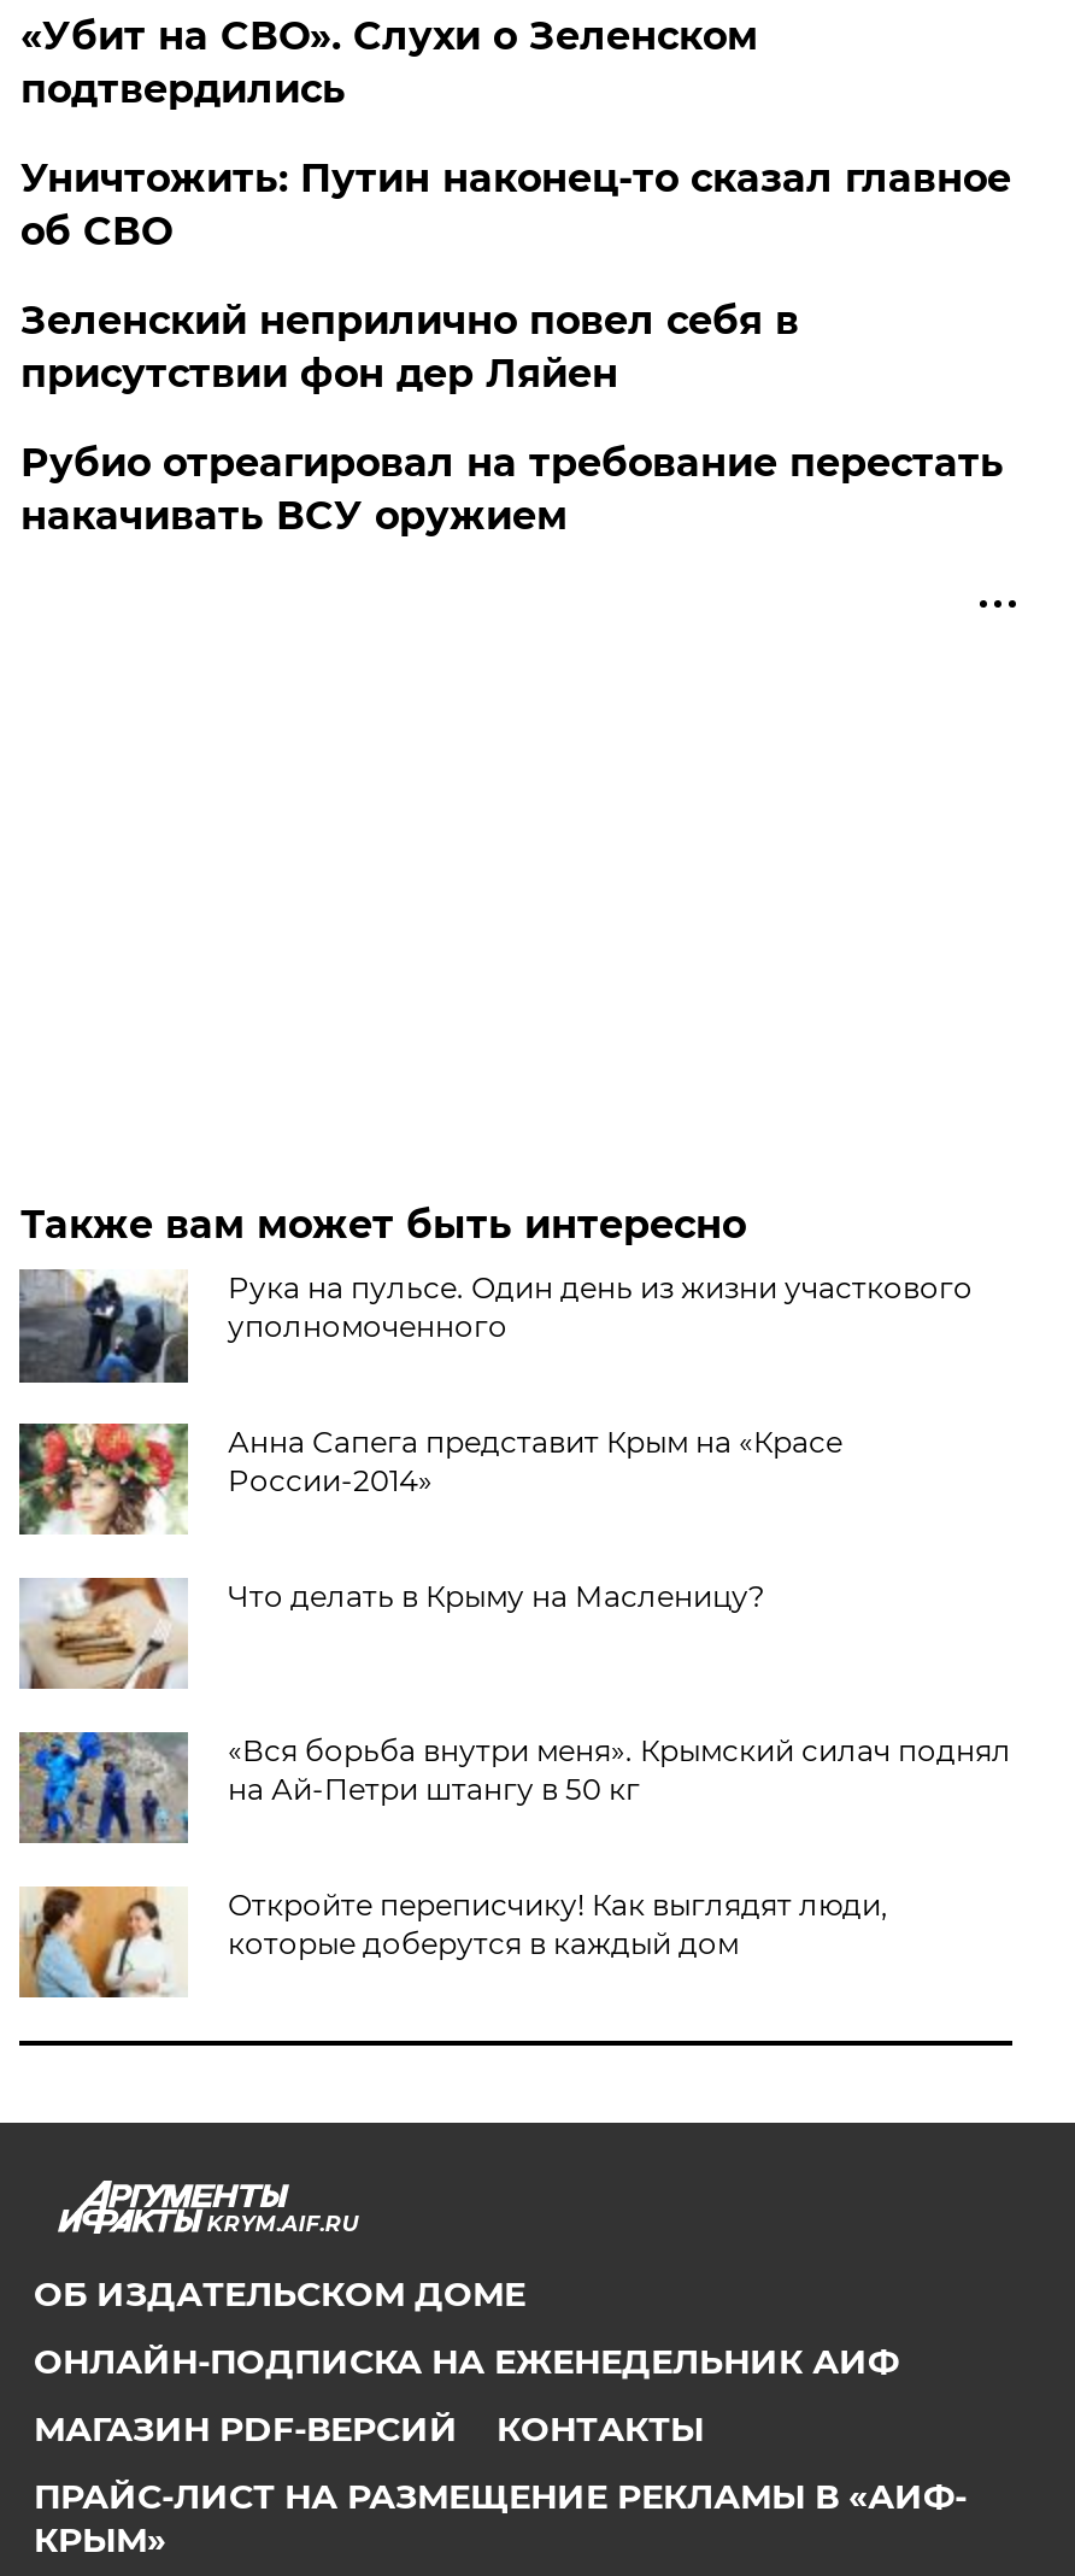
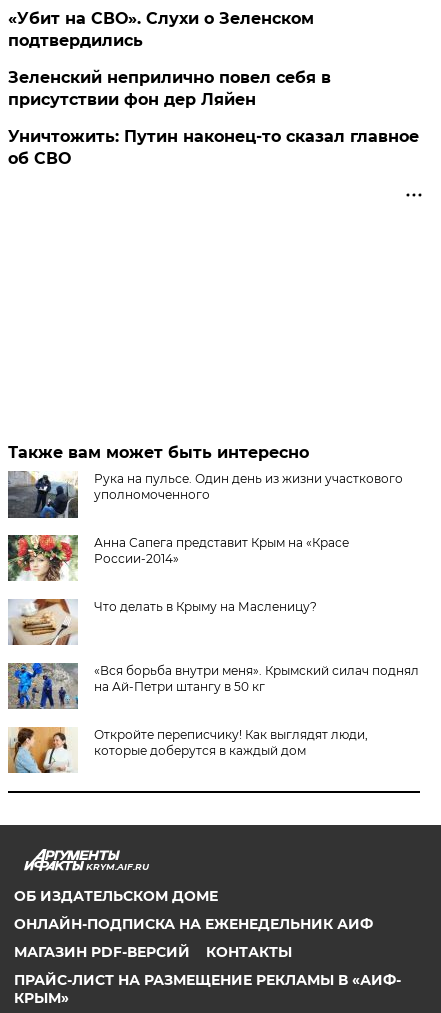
moved [20,155,1011,254] -> [8,127,419,168]: Уничтожить: Путин наконец-то сказал главное | об СВО
[20,440,1004,539] Рубио отреагировал на требование перестать | накачивать ВСУ оружием -> none

